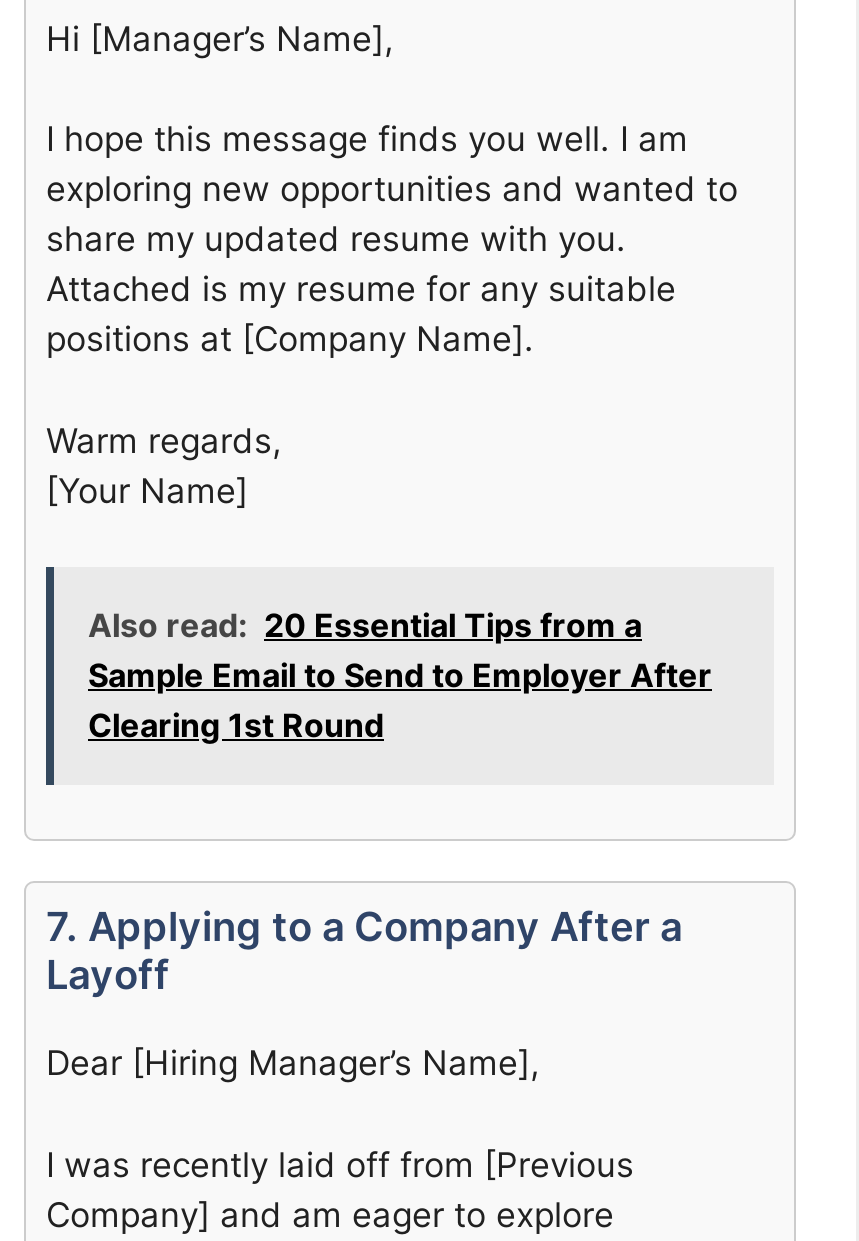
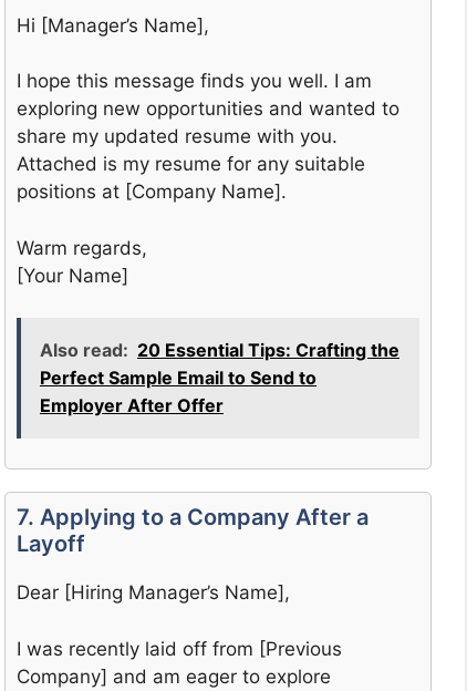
[88,605,712,745] Also read: 20 Essential Tips from a | Sample Email to Send to Employer After | Clearing 1st Round -> [40,339,399,416] Also read: 20 Essential Tips: Crafting the | Perfect Sample Email to Send to | Employer After Offer

